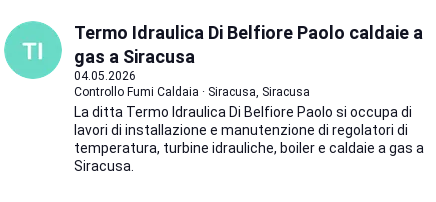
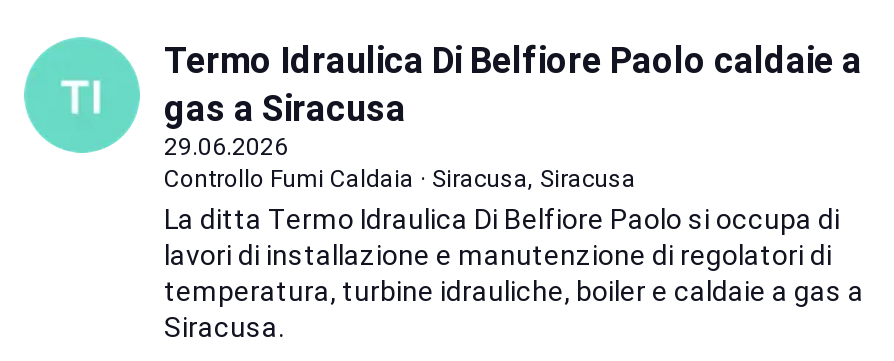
[74,69,136,83] 04.05.2026 -> [164,133,288,161] 29.06.2026

